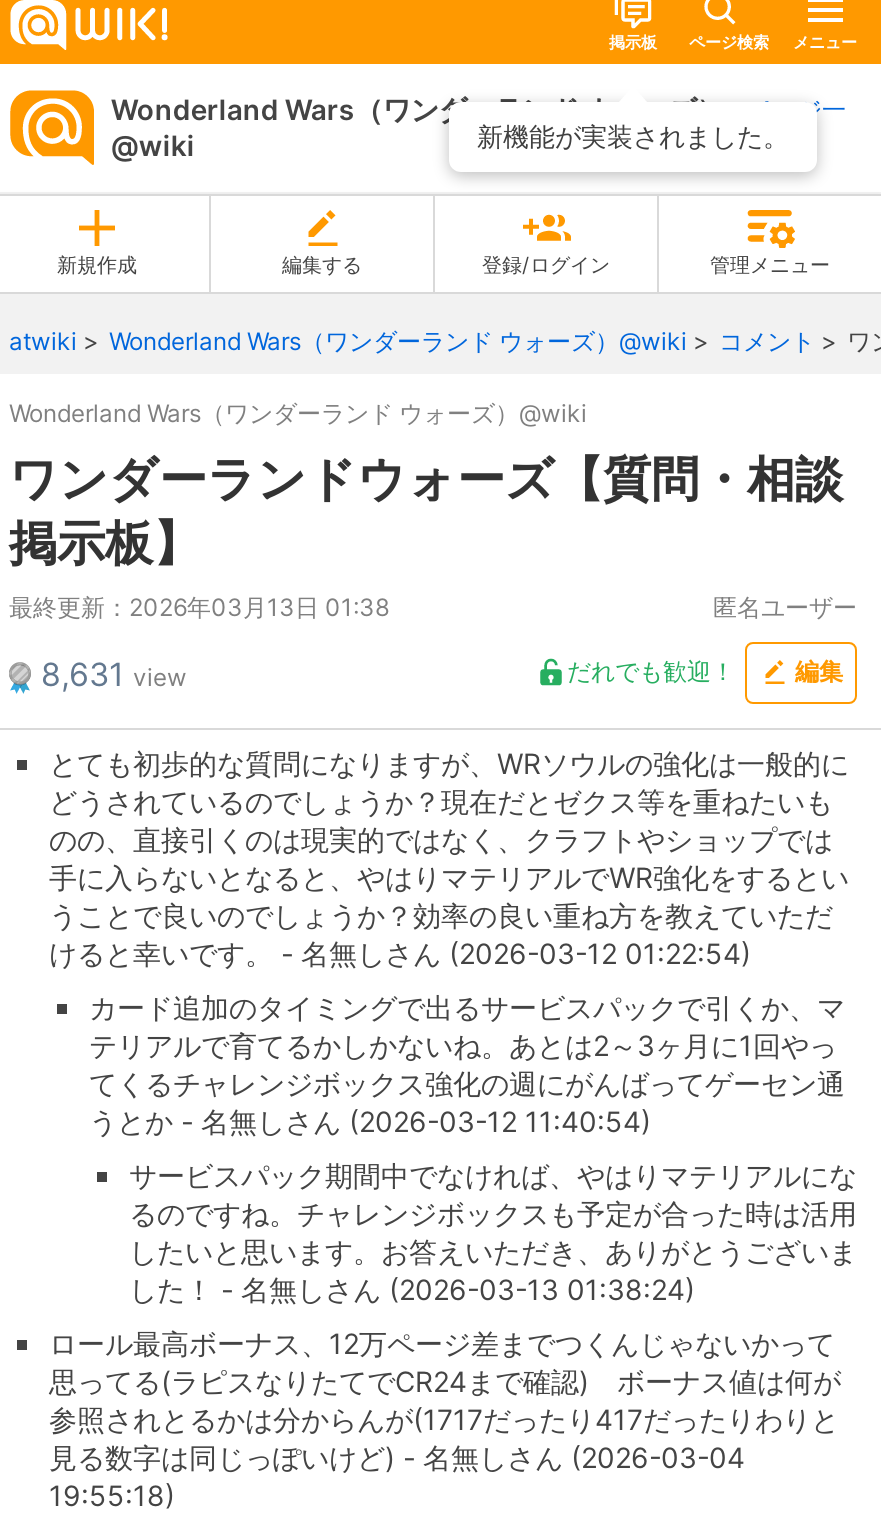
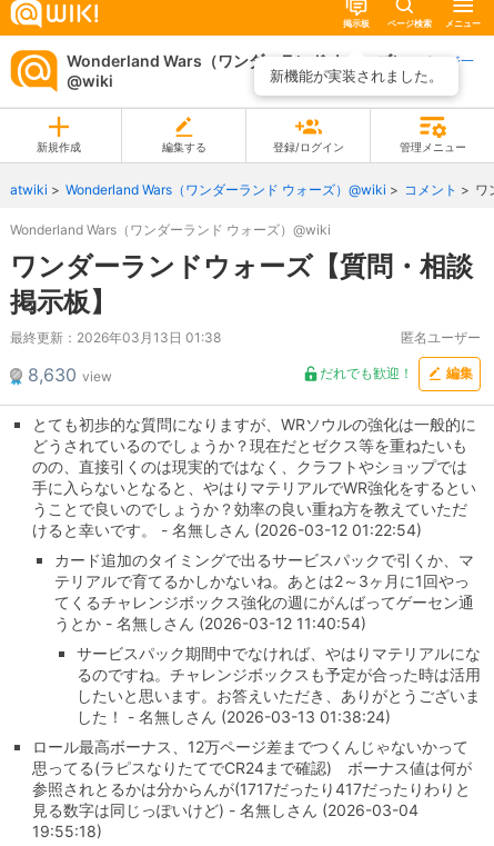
[41,653,187,693] 8,631 view -> [28,363,112,385] 8,630 view

